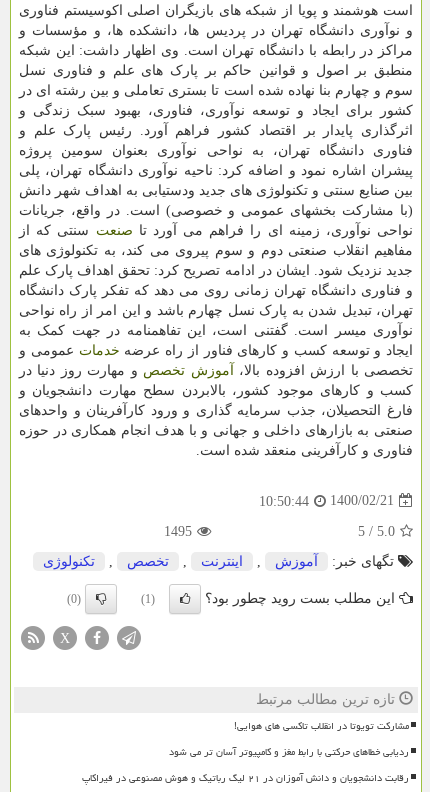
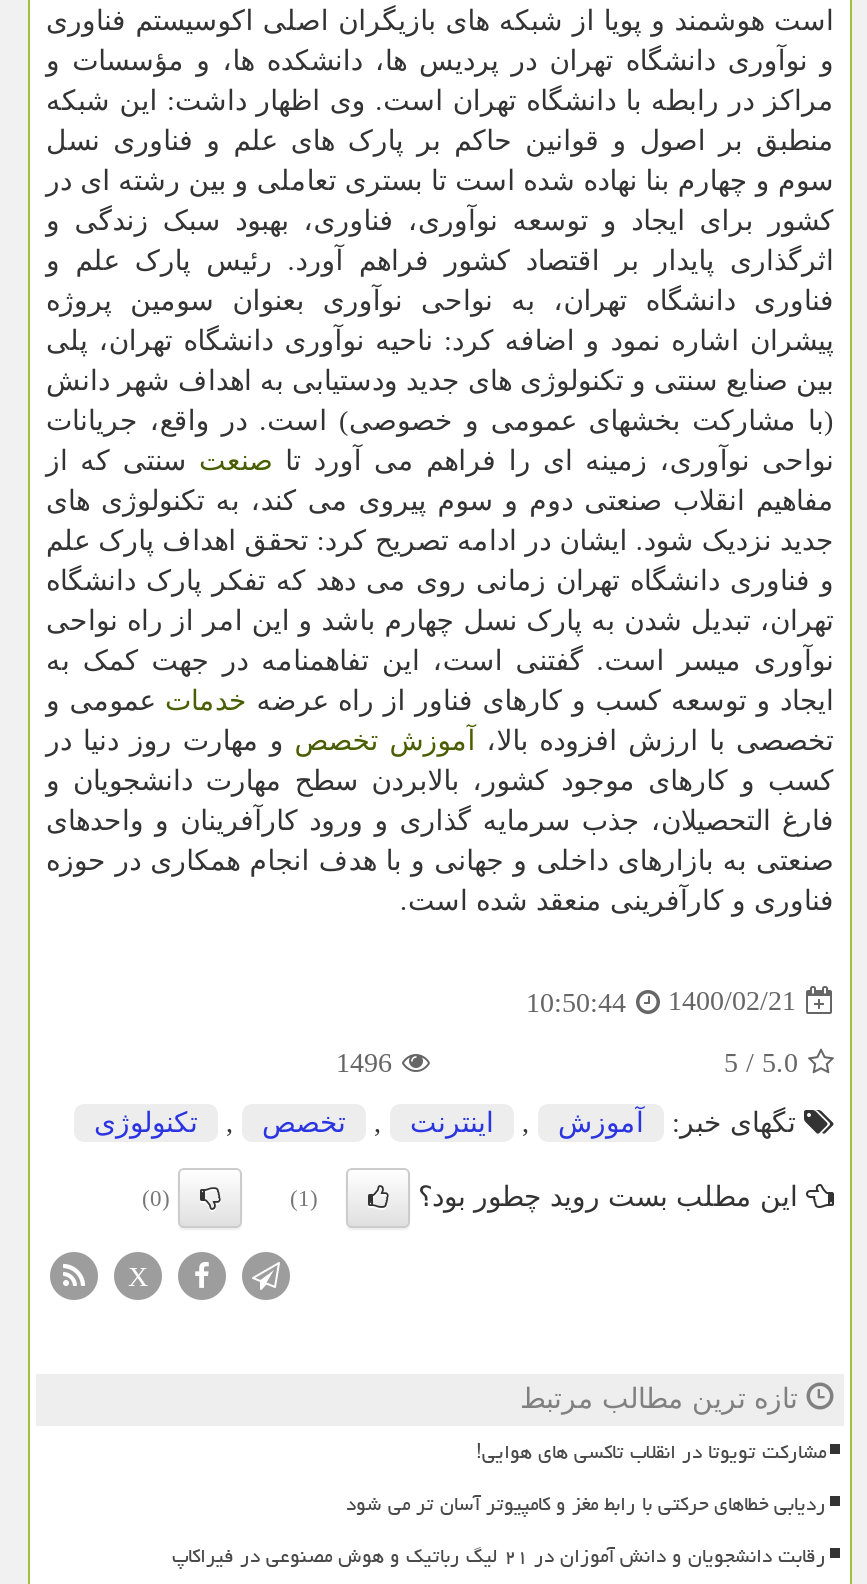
[164,523,192,538] 1495 -> [336,1047,392,1077] 1496

